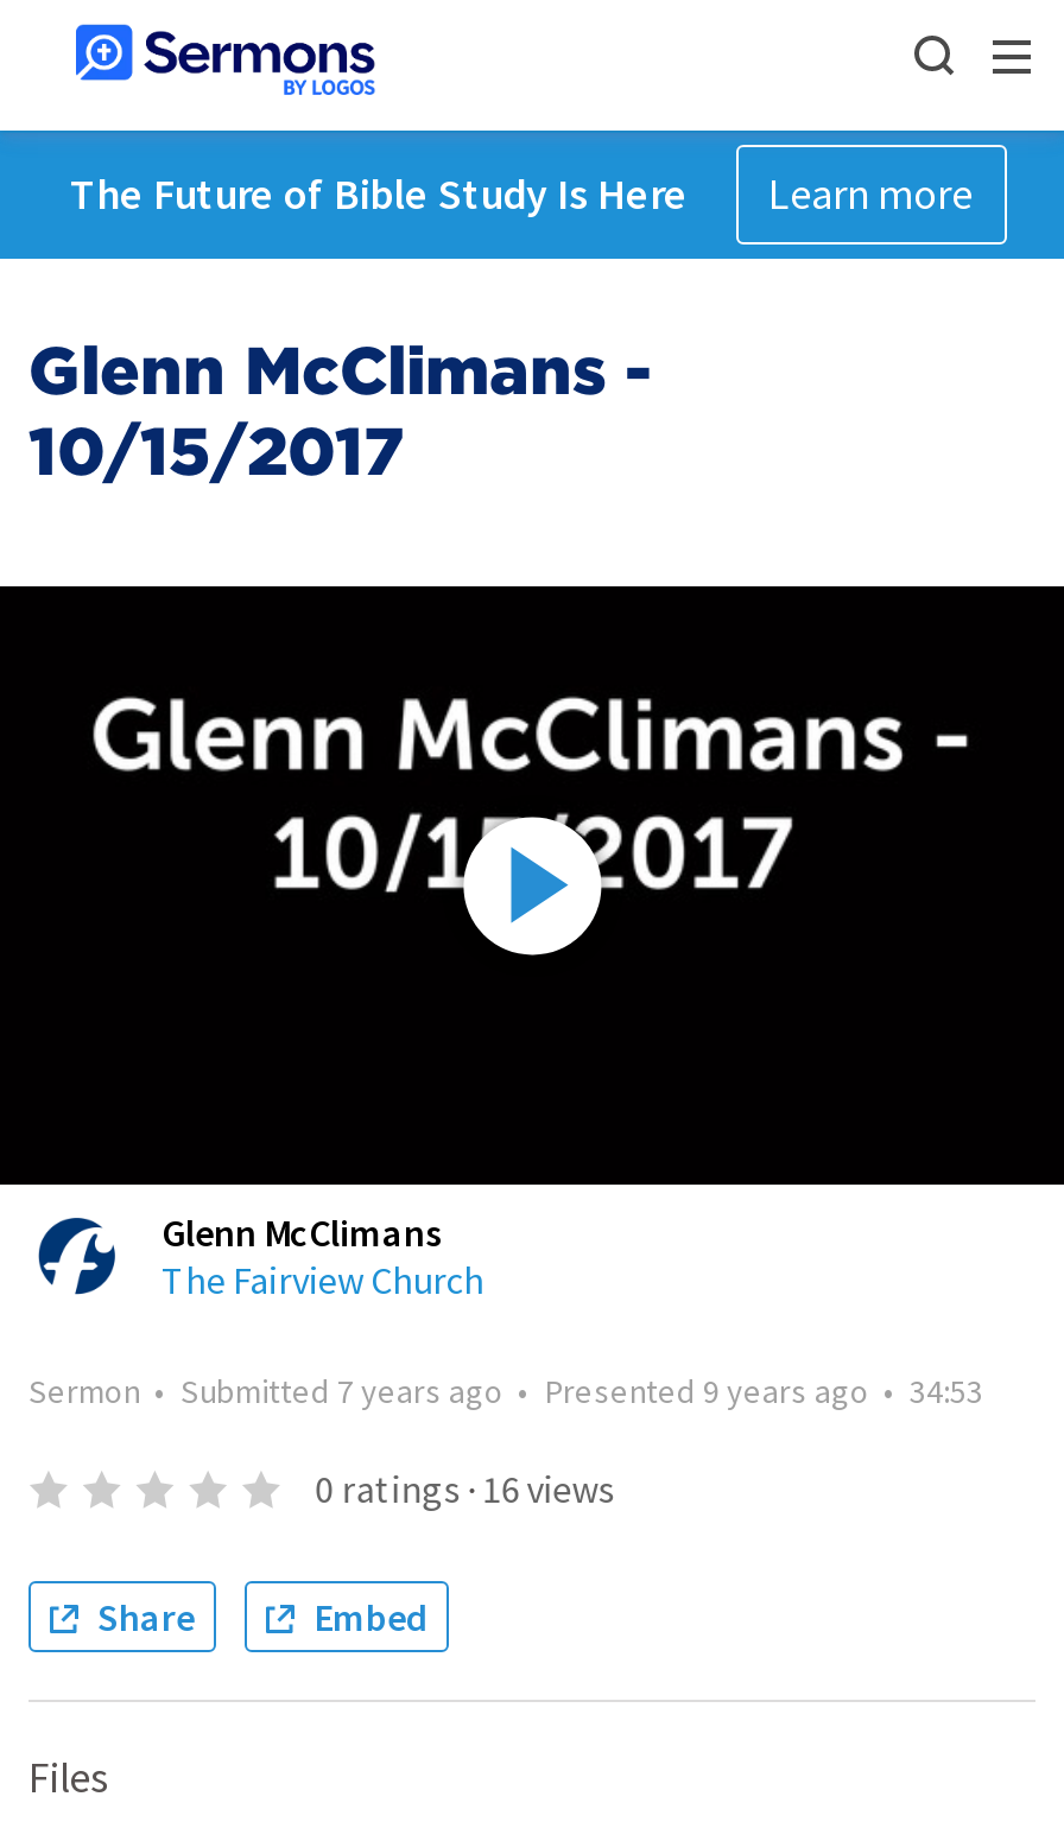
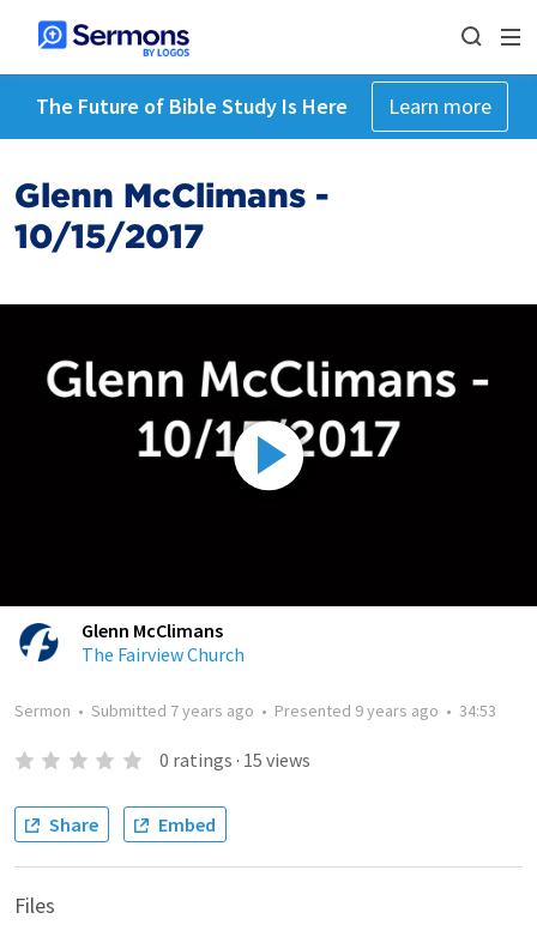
[315,1465,614,1512] 0 ratings · 16 views -> [159,748,310,772] 0 ratings · 15 views

